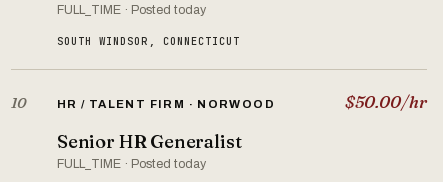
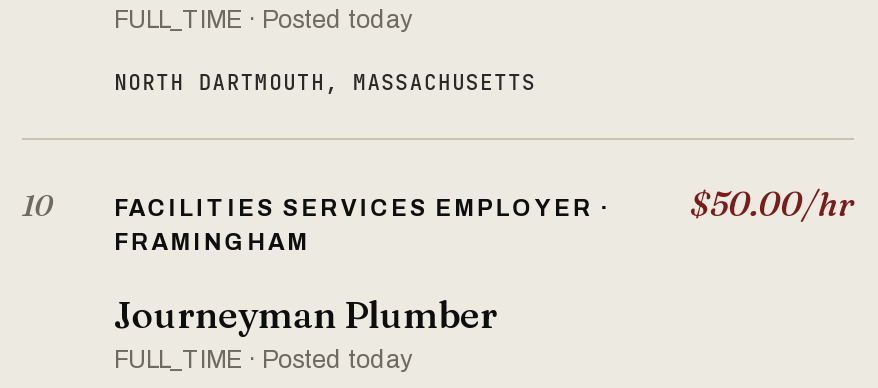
[57,34,240,48] SOUTH WINDSOR, CONNECTICUT -> [114,68,536,96] NORTH DARTMOUTH, MASSACHUSETTS
[57,98,275,110] HR / TALENT FIRM · NORWOOD -> [114,196,611,254] FACILITIES SERVICES EMPLOYER · | FRAMINGHAM
[57,130,241,153] Senior HR Generalist -> [114,292,497,338] Journeyman Plumber

